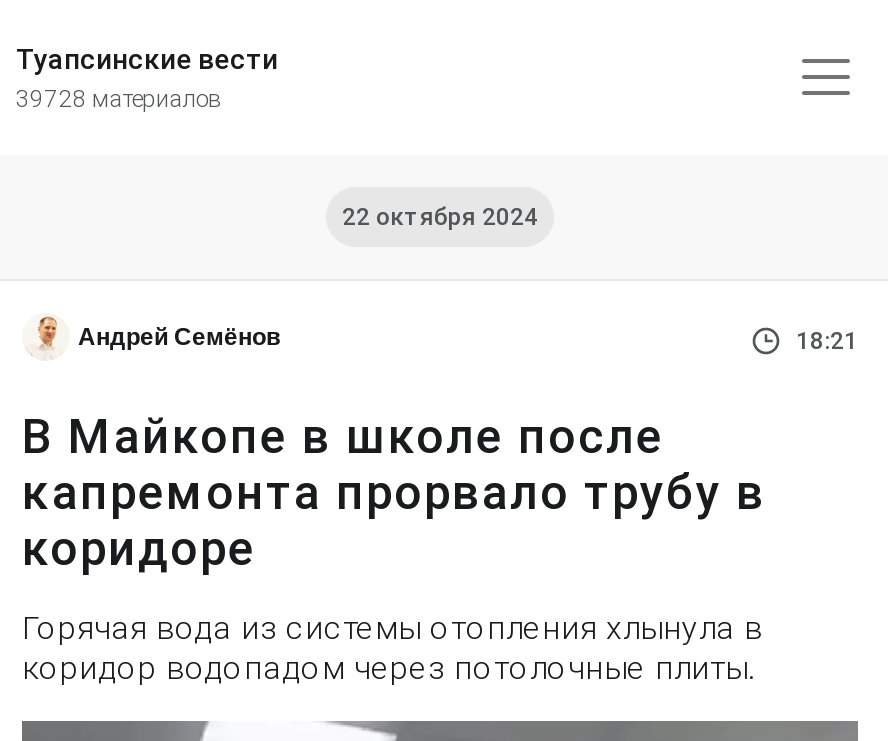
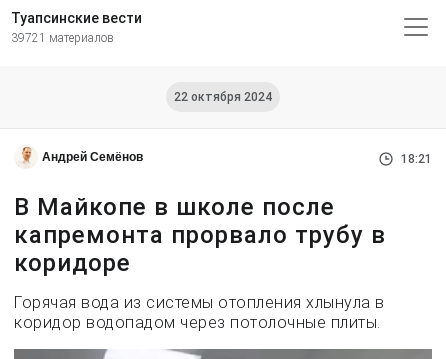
[16,85,222,113] 39728 материалов -> [11,31,114,45] 39721 материалов

